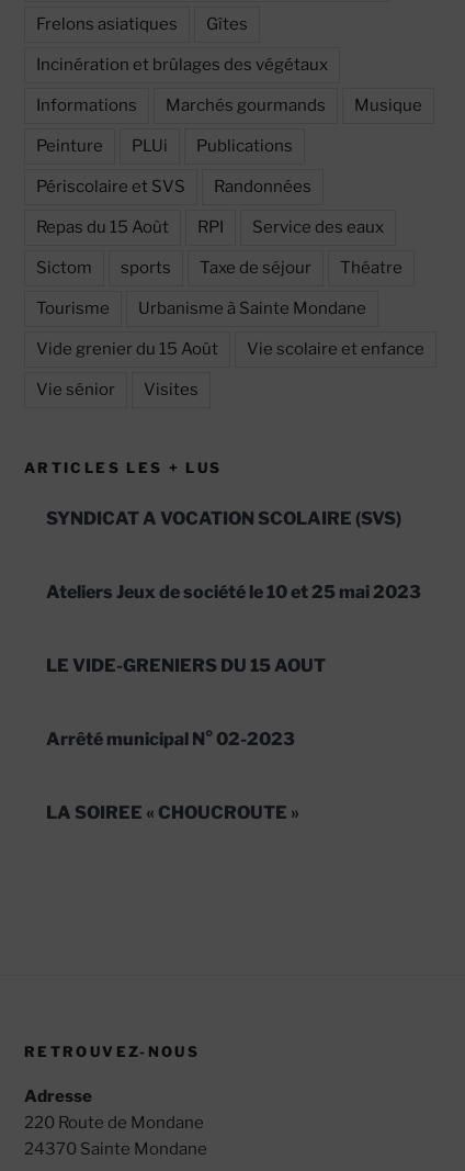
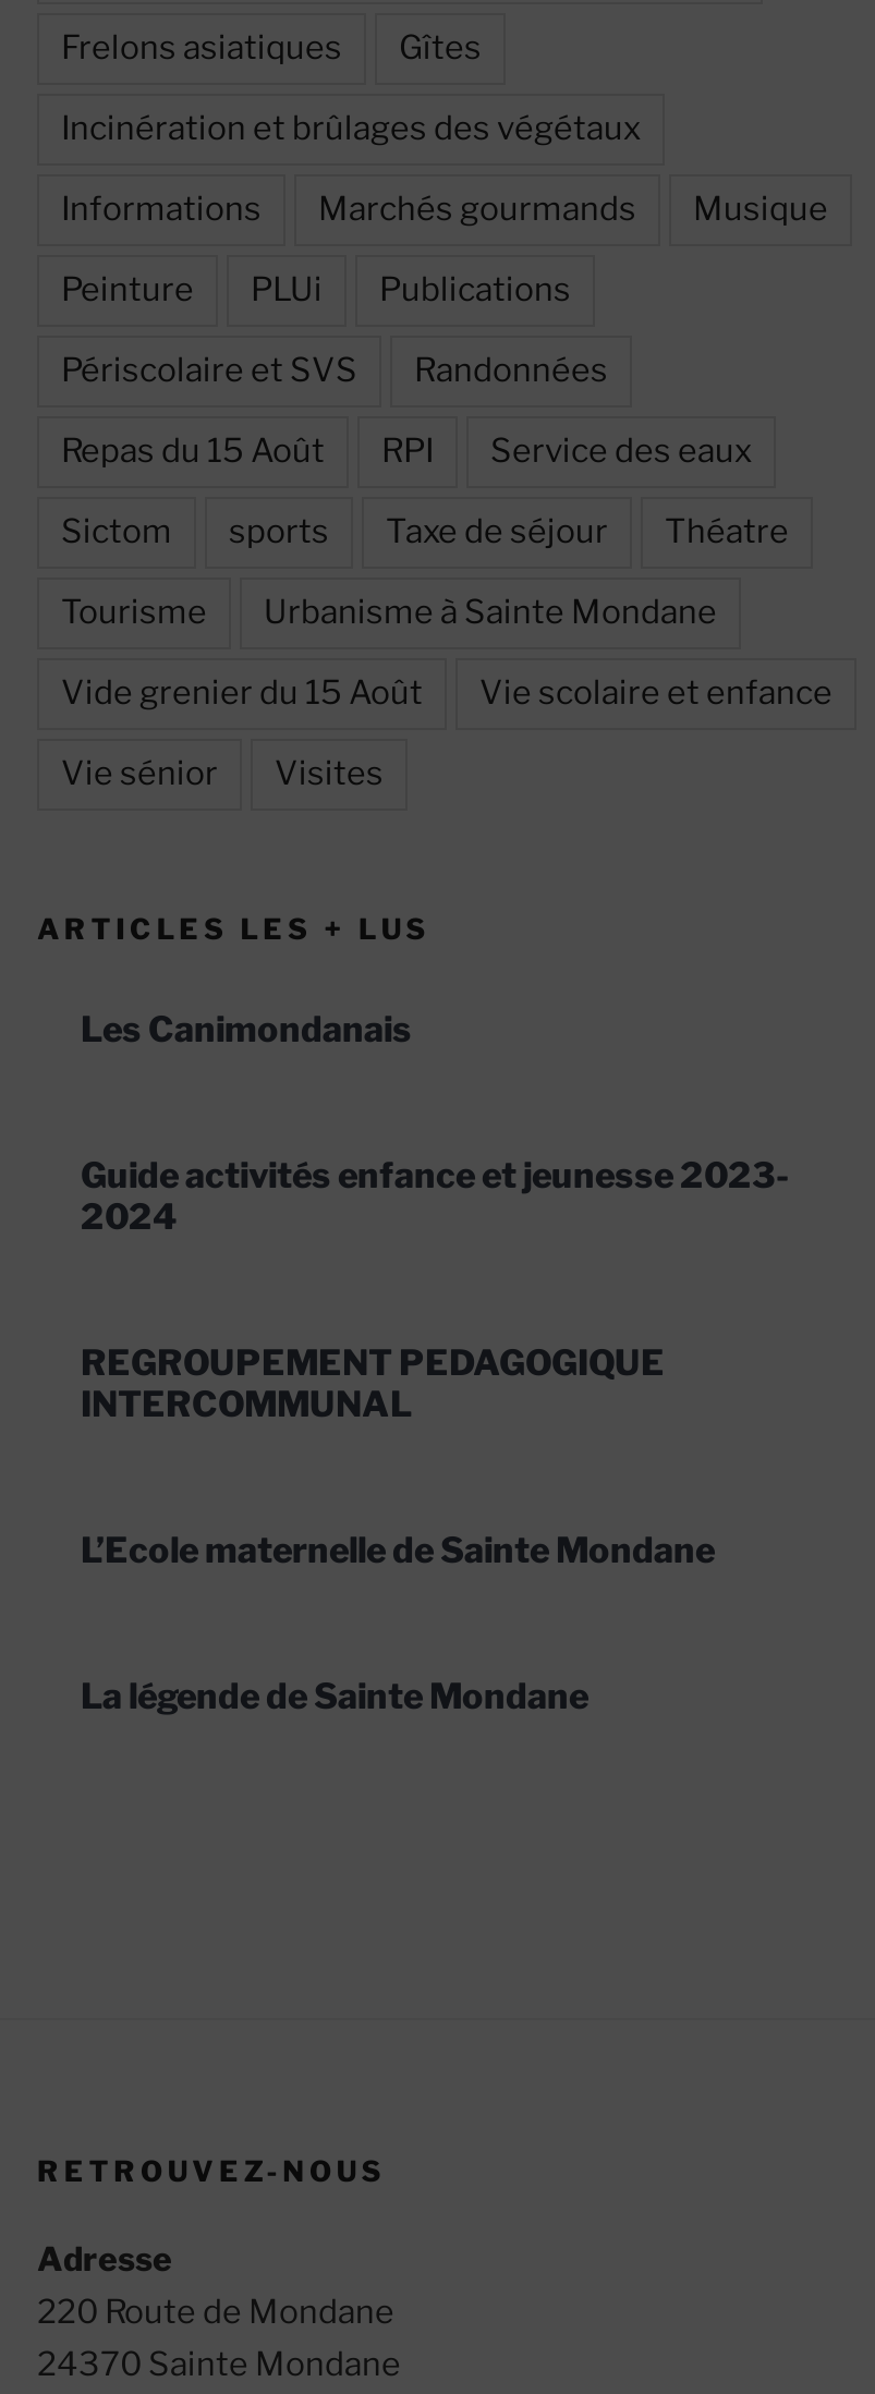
[46,508,401,529] SYNDICAT A VOCATION SCOLAIRE (SVS) -> [81,1009,412,1050] Les Canimondanais
[46,582,421,603] Ateliers Jeux de société le 10 et 25 mai 2023 -> [81,1155,789,1238] Guide activités enfance et jeunesse 2023- | 2024
[46,655,326,676] LE VIDE-GRENIERS DU 15 AOUT -> [81,1342,665,1425] REGROUPEMENT PEDAGOGIQUE | INTERCOMMUNAL
[46,729,295,750] Arrêté municipal N° 02-2023 -> [81,1530,715,1571] L’Ecole maternelle de Sainte Mondane
[46,802,299,823] LA SOIREE « CHOUCROUTE » -> [81,1676,588,1717] La légende de Sainte Mondane

